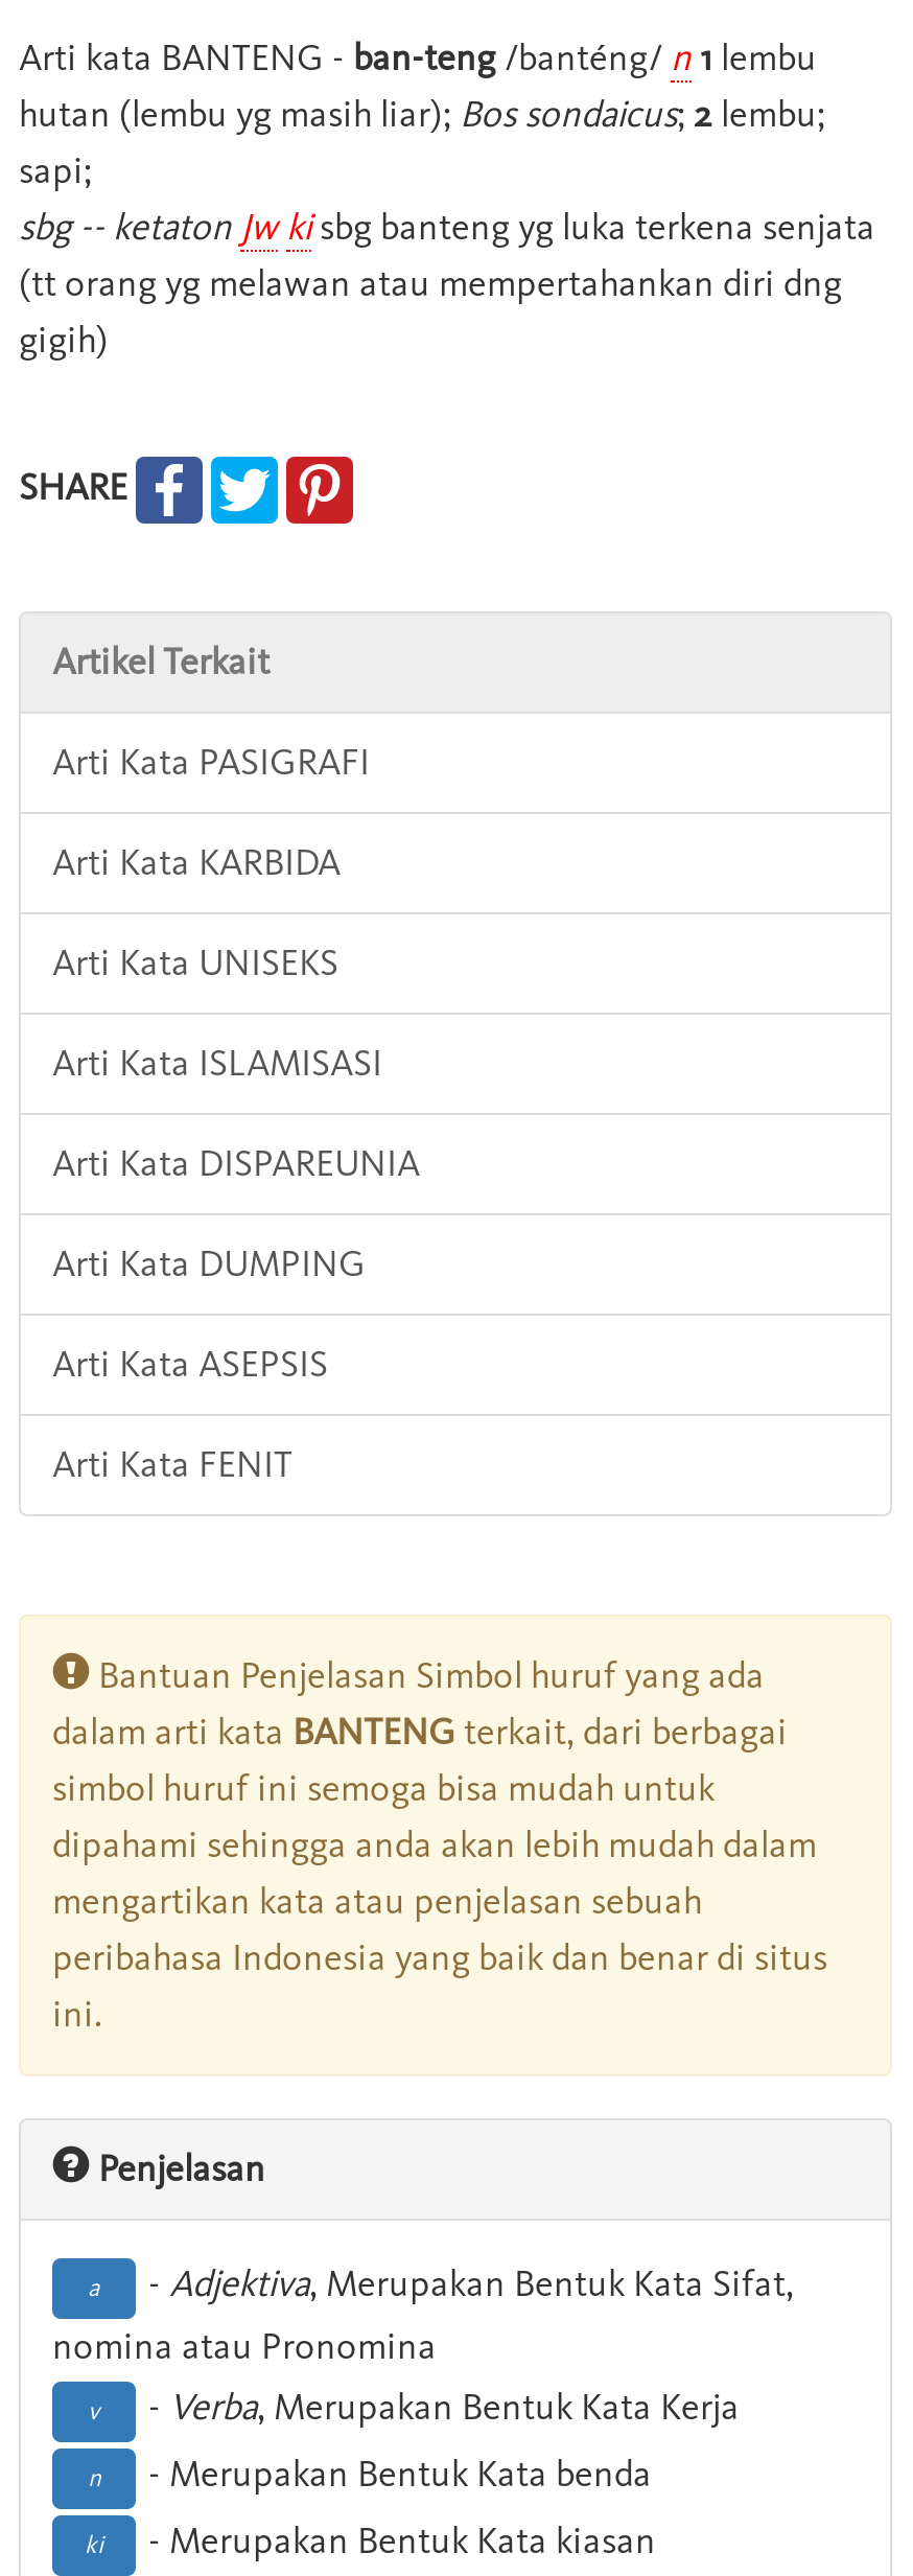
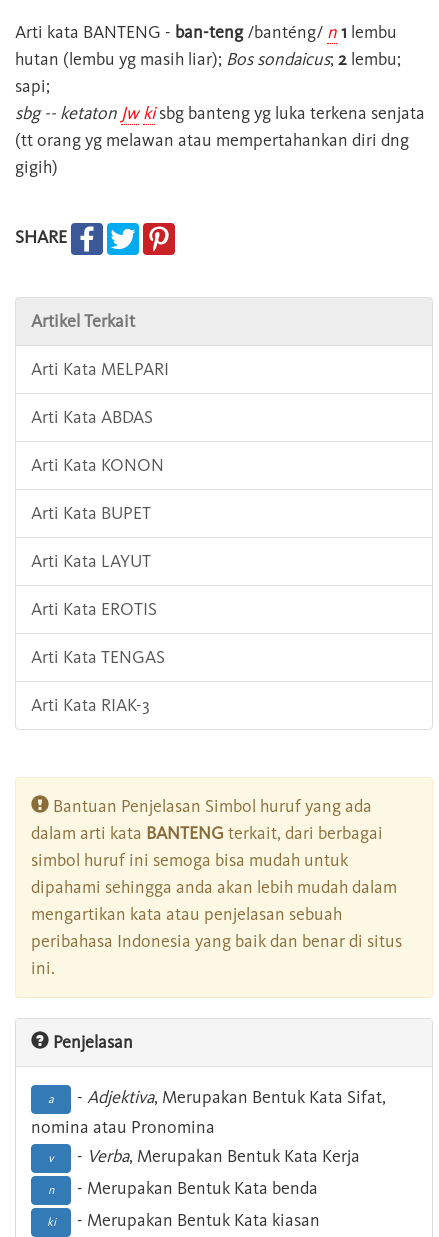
[52,739,370,785] Arti Kata PASIGRAFI -> [31,358,169,380] Arti Kata MELPARI
[52,839,341,885] Arti Kata KARBIDA -> [31,406,153,428] Arti Kata ABDAS
[52,940,338,986] Arti Kata UNISEKS -> [31,454,164,476] Arti Kata KONON
[52,1040,382,1086] Arti Kata ISLAMISASI -> [31,502,151,524] Arti Kata BUPET
[52,1140,420,1186] Arti Kata DISPAREUNIA -> [31,550,151,572] Arti Kata LAYUT
[52,1241,366,1287] Arti Kata DUMPING -> [31,598,157,620] Arti Kata EROTIS
[52,1341,328,1387] Arti Kata ASEPSIS -> [31,646,165,668] Arti Kata TENGAS
[52,1441,292,1487] Arti Kata FENIT -> [31,694,150,716] Arti Kata RIAK-3

